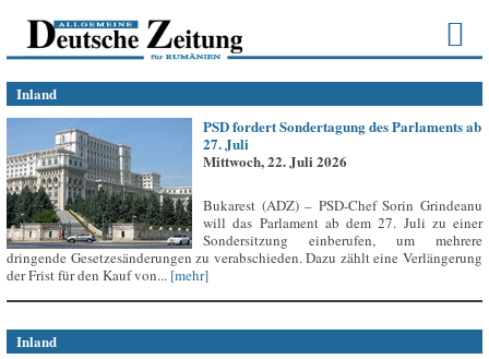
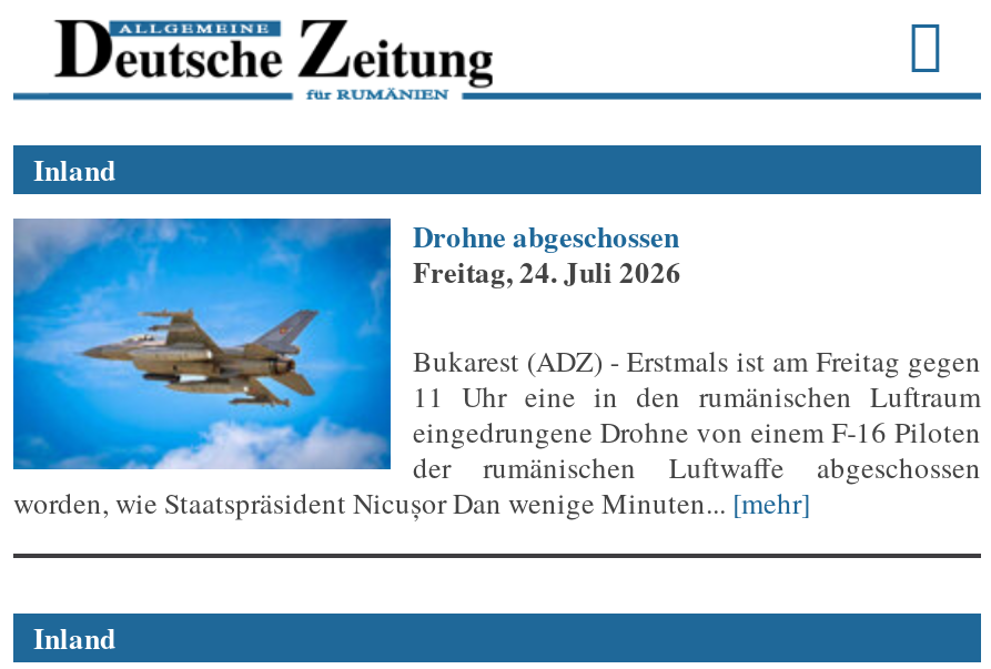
[5,117,482,285] [image] | Bukarest (ADZ) – PSD-Chef Sorin Grindeanu | will das Parlament ab dem 27. Juli zu einer | Sondersitzung einberufen, um mehrere | dringende Gesetzesänderungen zu verabschieden. Dazu zählt eine Verlängerung | der Frist für den Kauf von... [mehr] -> [11,219,981,523] [image] | Bukarest (ADZ) - Erstmals ist am Freitag gegen | 11 Uhr eine in den rumänischen Luftraum | eingedrungene Drohne von einem F-16 Piloten | der rumänischen Luftwaffe abgeschossen | worden, wie Staatspräsident Nicușor Dan wenige Minuten... [mehr]
[203,116,481,171] PSD fordert Sondertagung des Parlaments ab | 27. Juli | Mittwoch, 22. Juli 2026 -> [413,214,681,292] Drohne abgeschossen | Freitag, 24. Juli 2026

